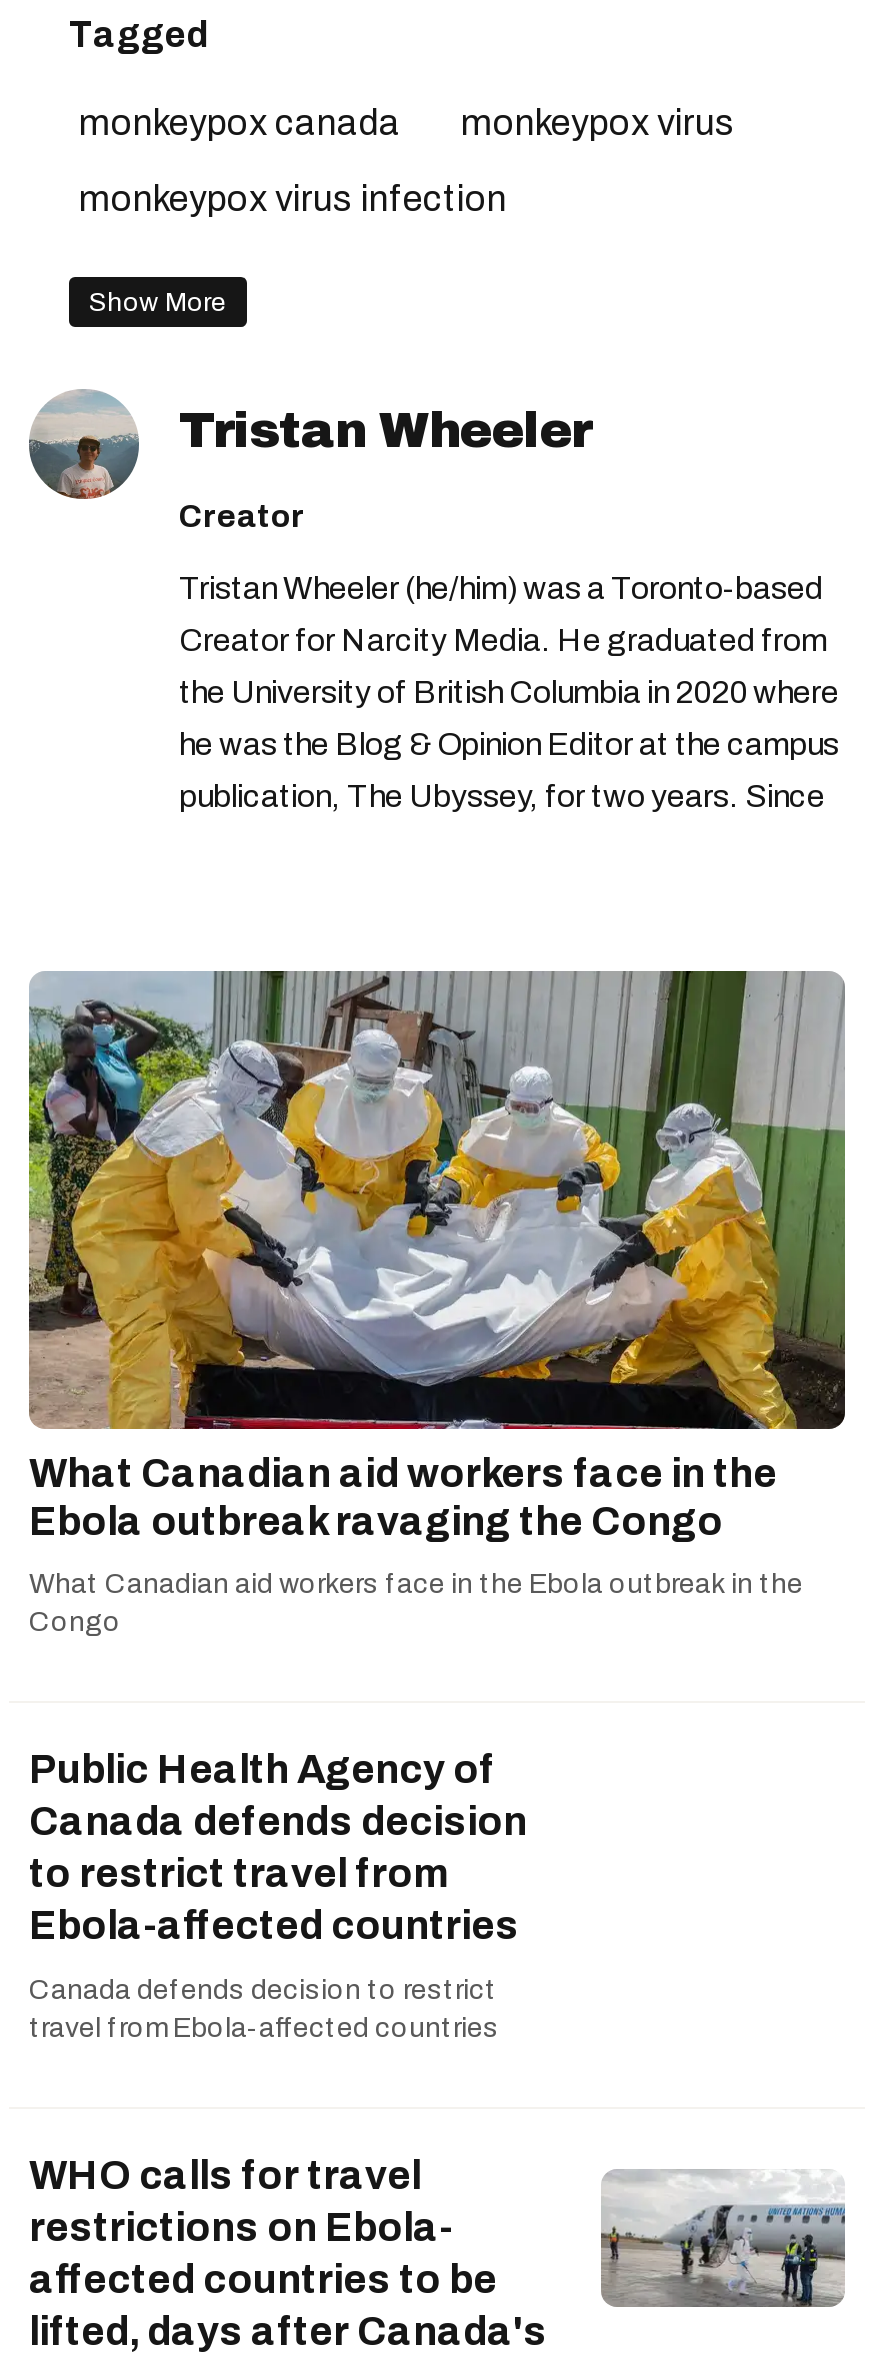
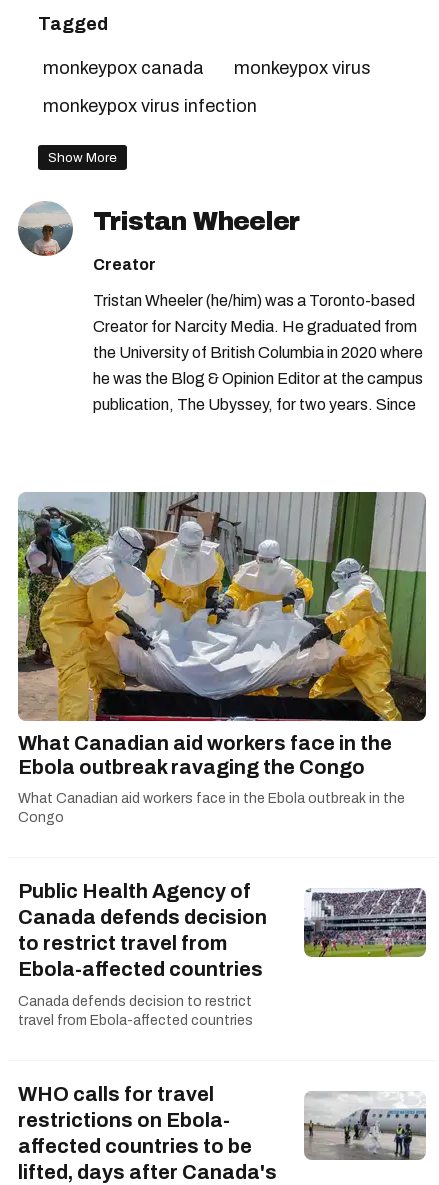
none -> [303,887,427,958] [image]

